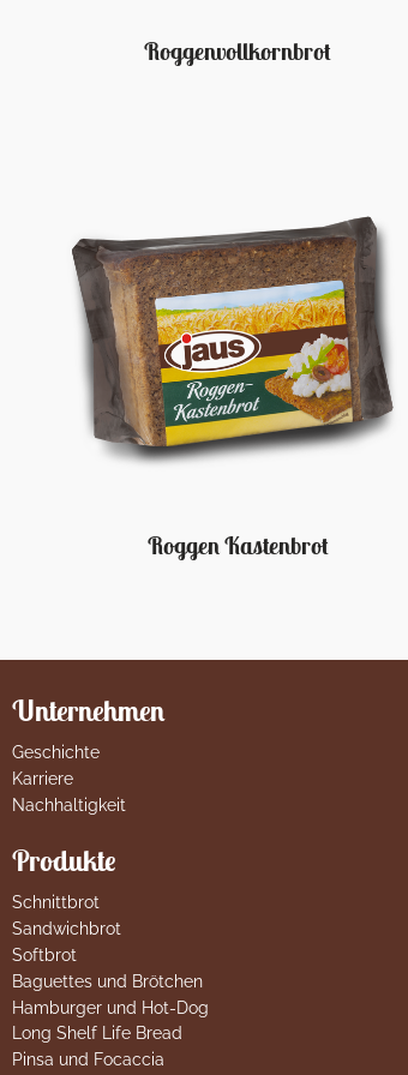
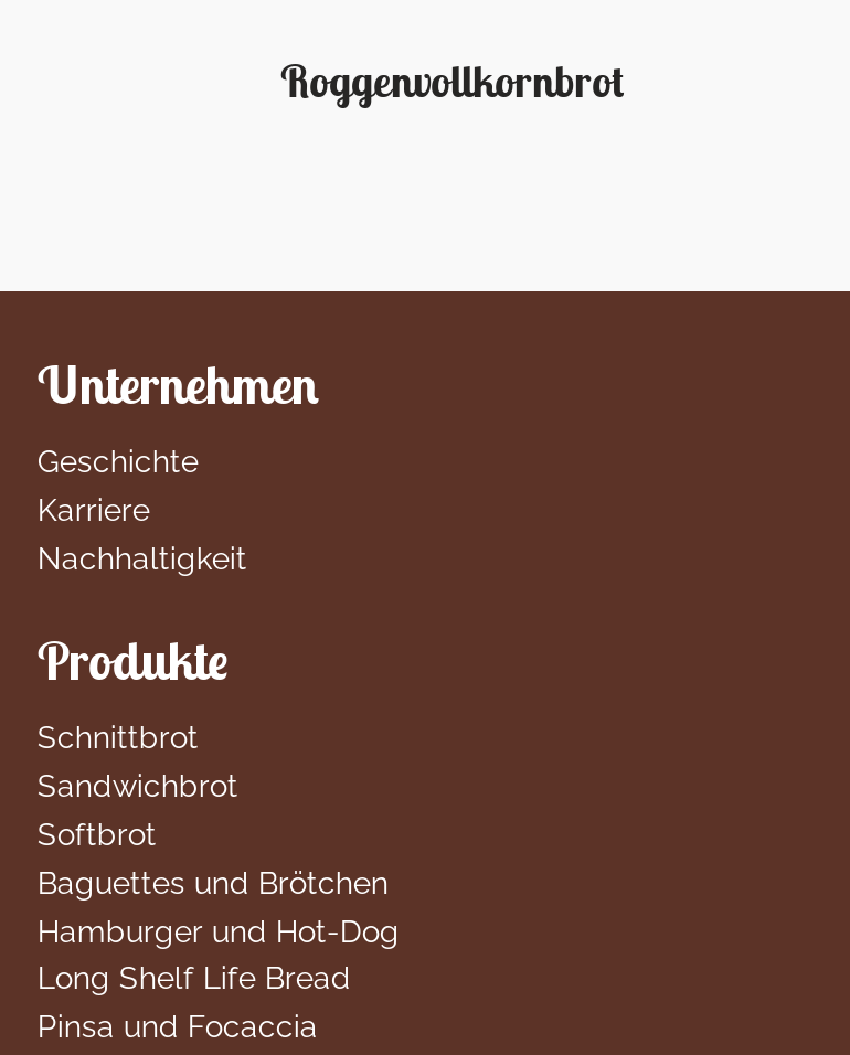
[71,216,395,463] [image] -> none
[147,530,328,560] Roggen Kastenbrot -> none

